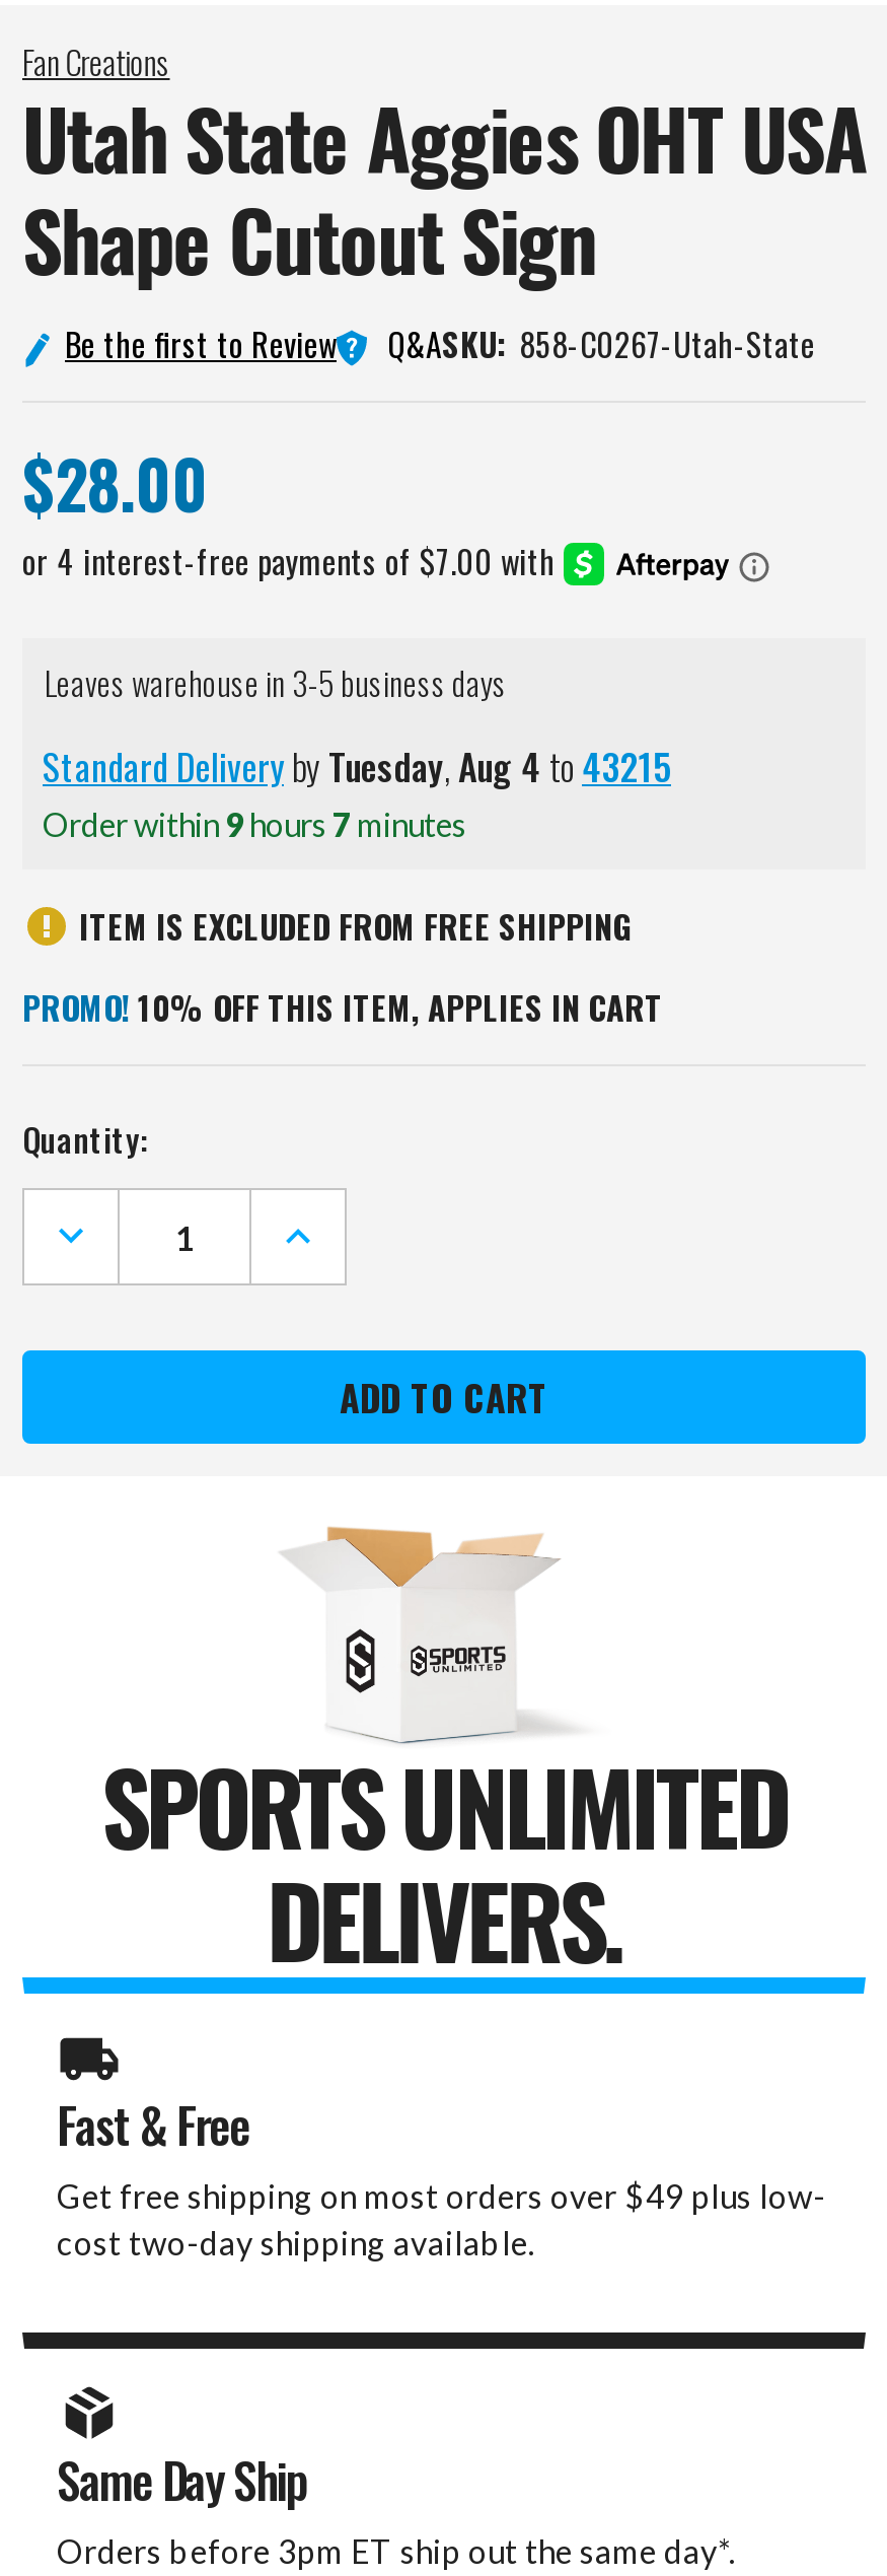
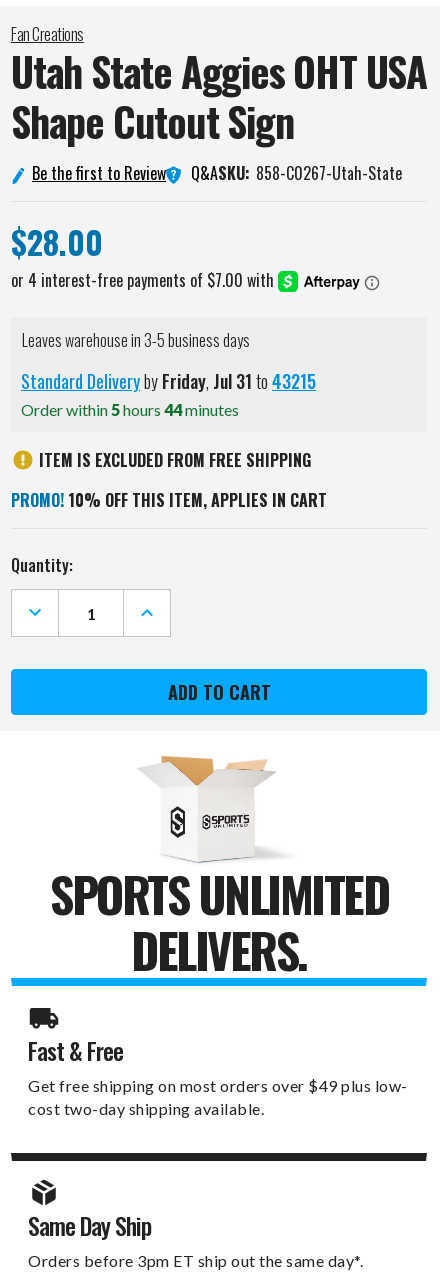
[43,740,671,793] Standard Delivery by Tuesday, Aug 4 to 43215 -> [21,368,316,394] Standard Delivery by Friday, Jul 31 to 43215
[43,805,466,843] Order within 9 hours 7 minutes -> [21,400,239,419] Order within 5 hours 44 minutes

